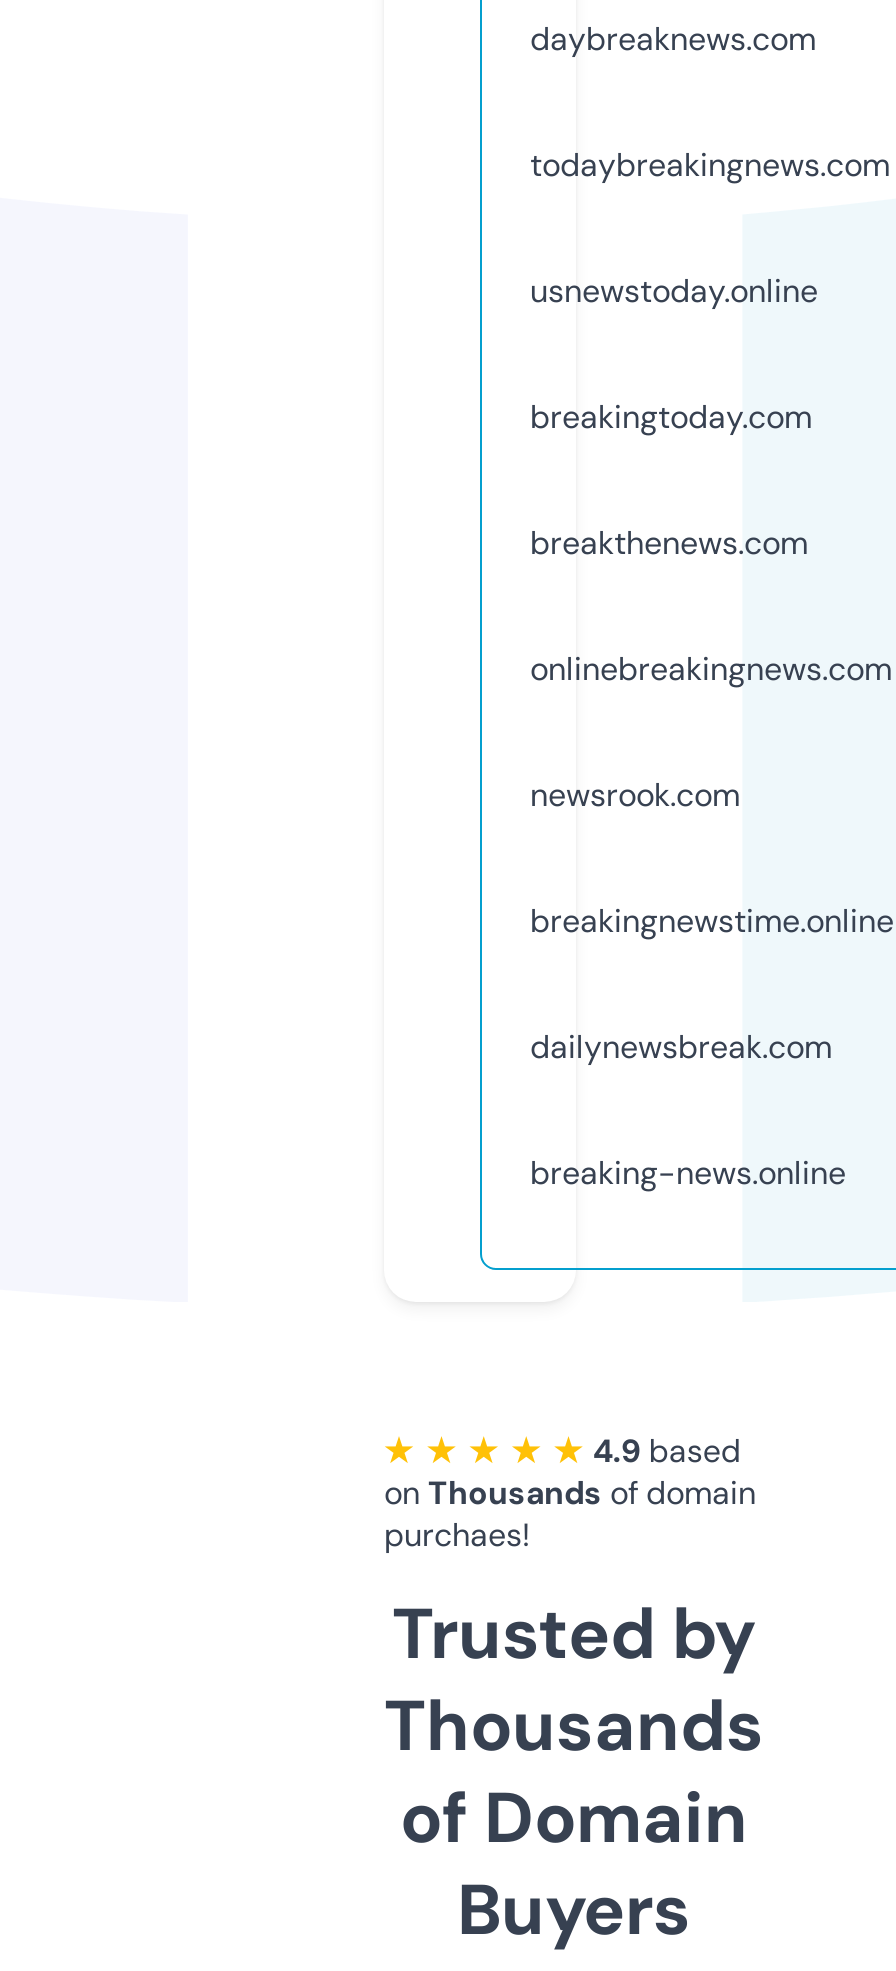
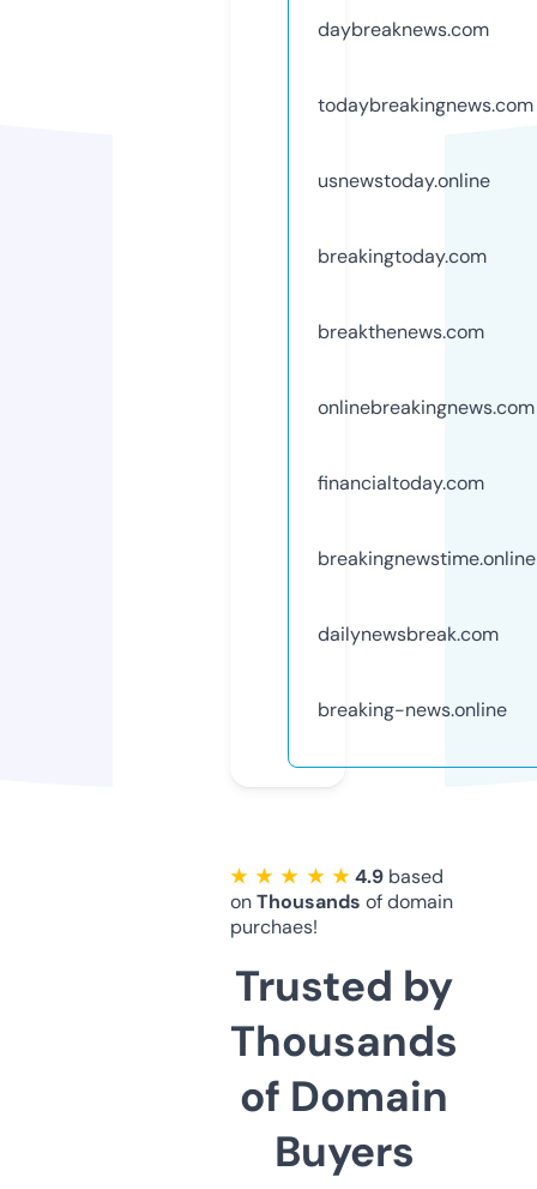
[530,774,740,816] newsrook.com -> [318,470,484,495] financialtoday.com

